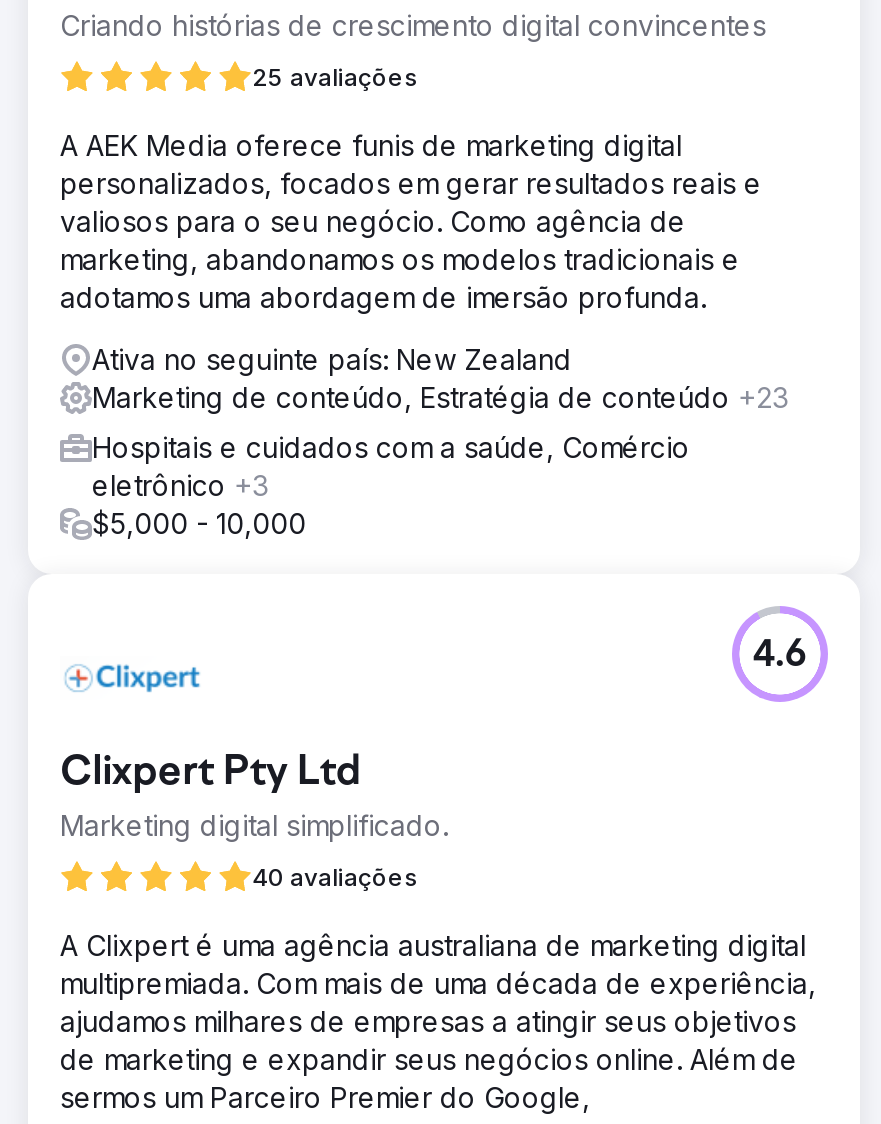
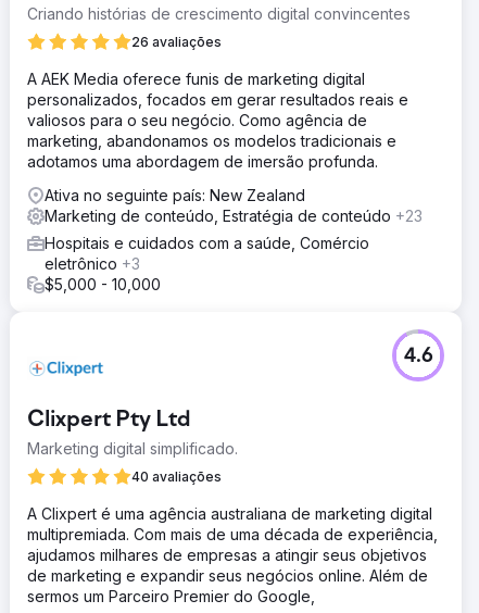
[252,61,418,91] 25 avaliações -> [131,33,222,50] 26 avaliações

